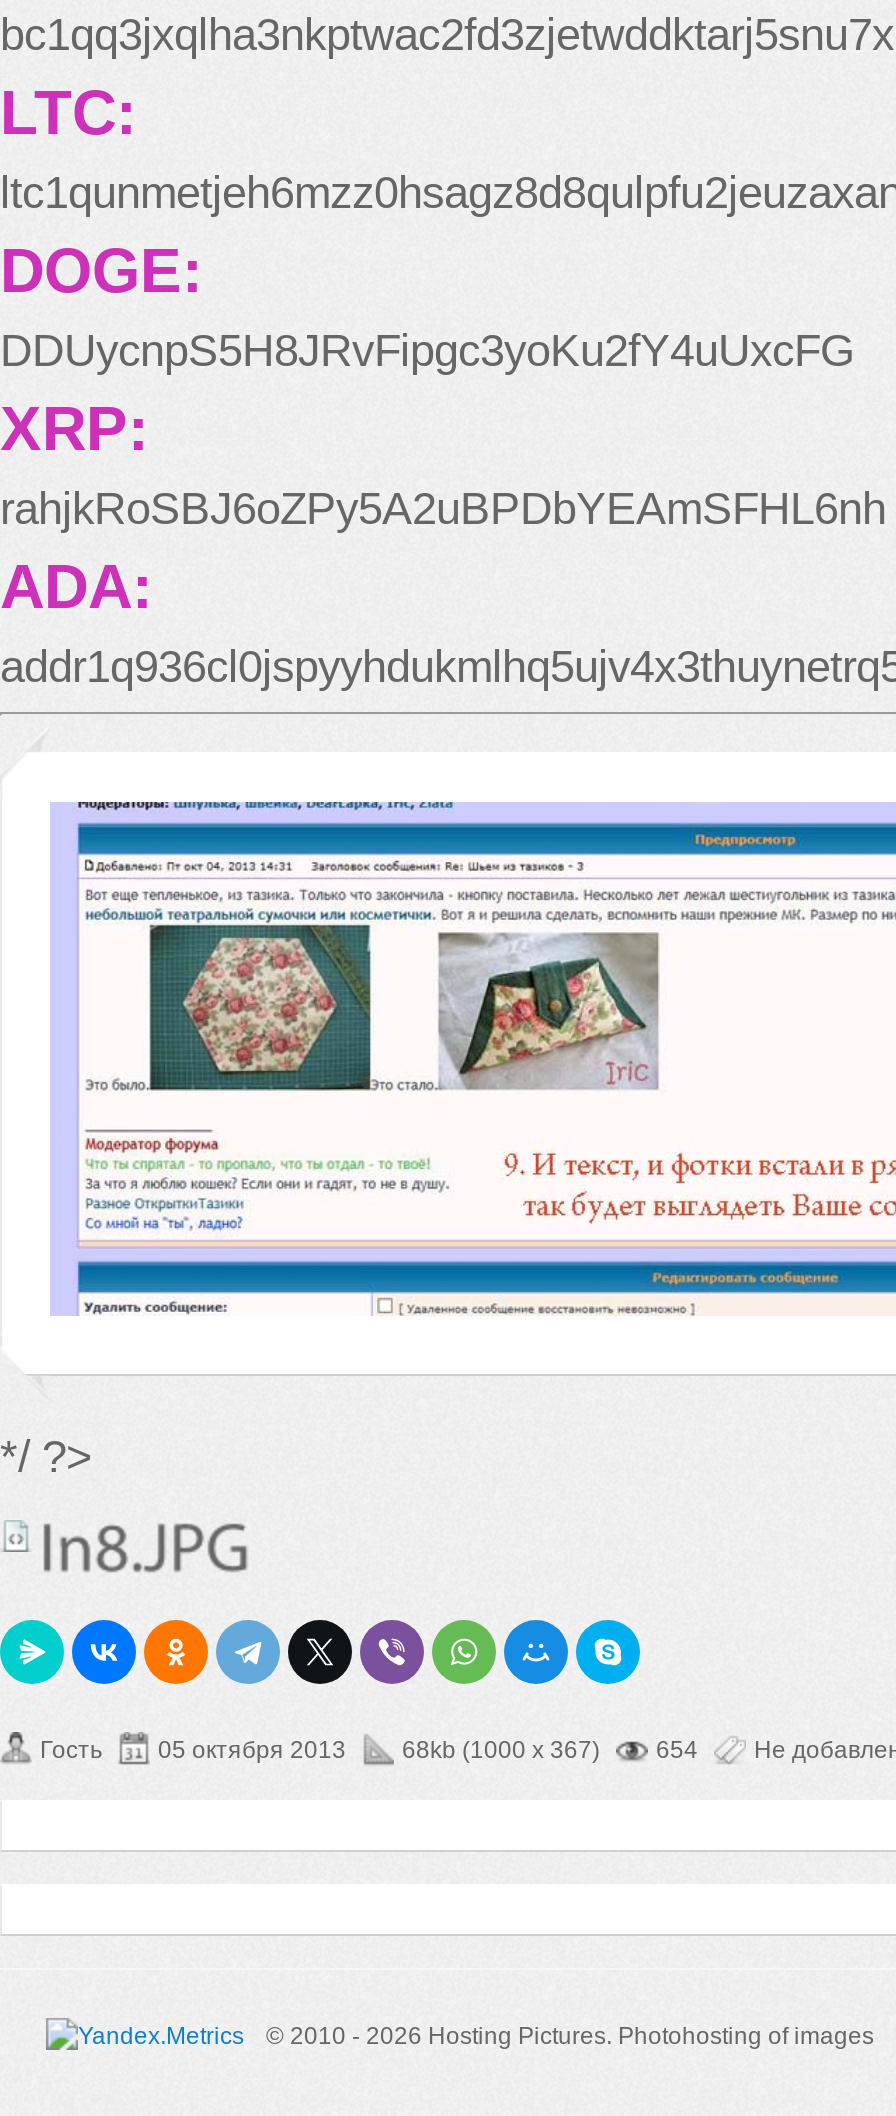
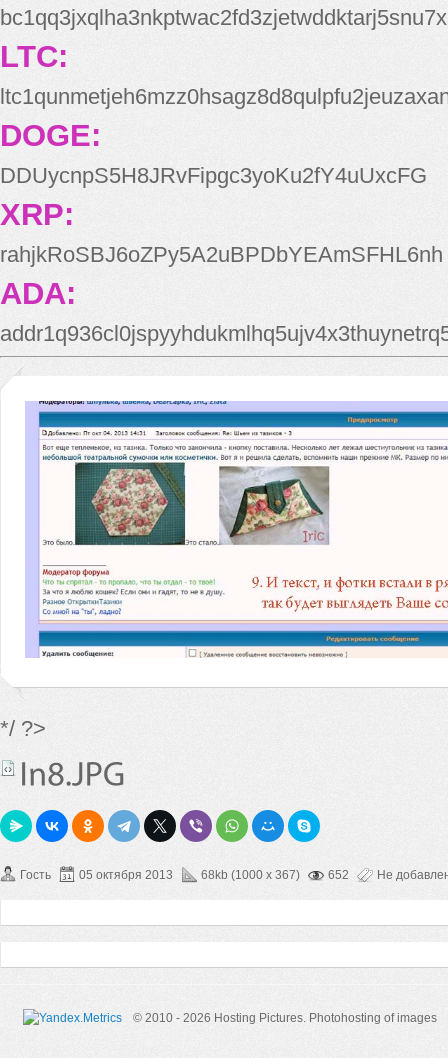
[656,1735,698,1763] 654 -> [328,868,349,882] 652

